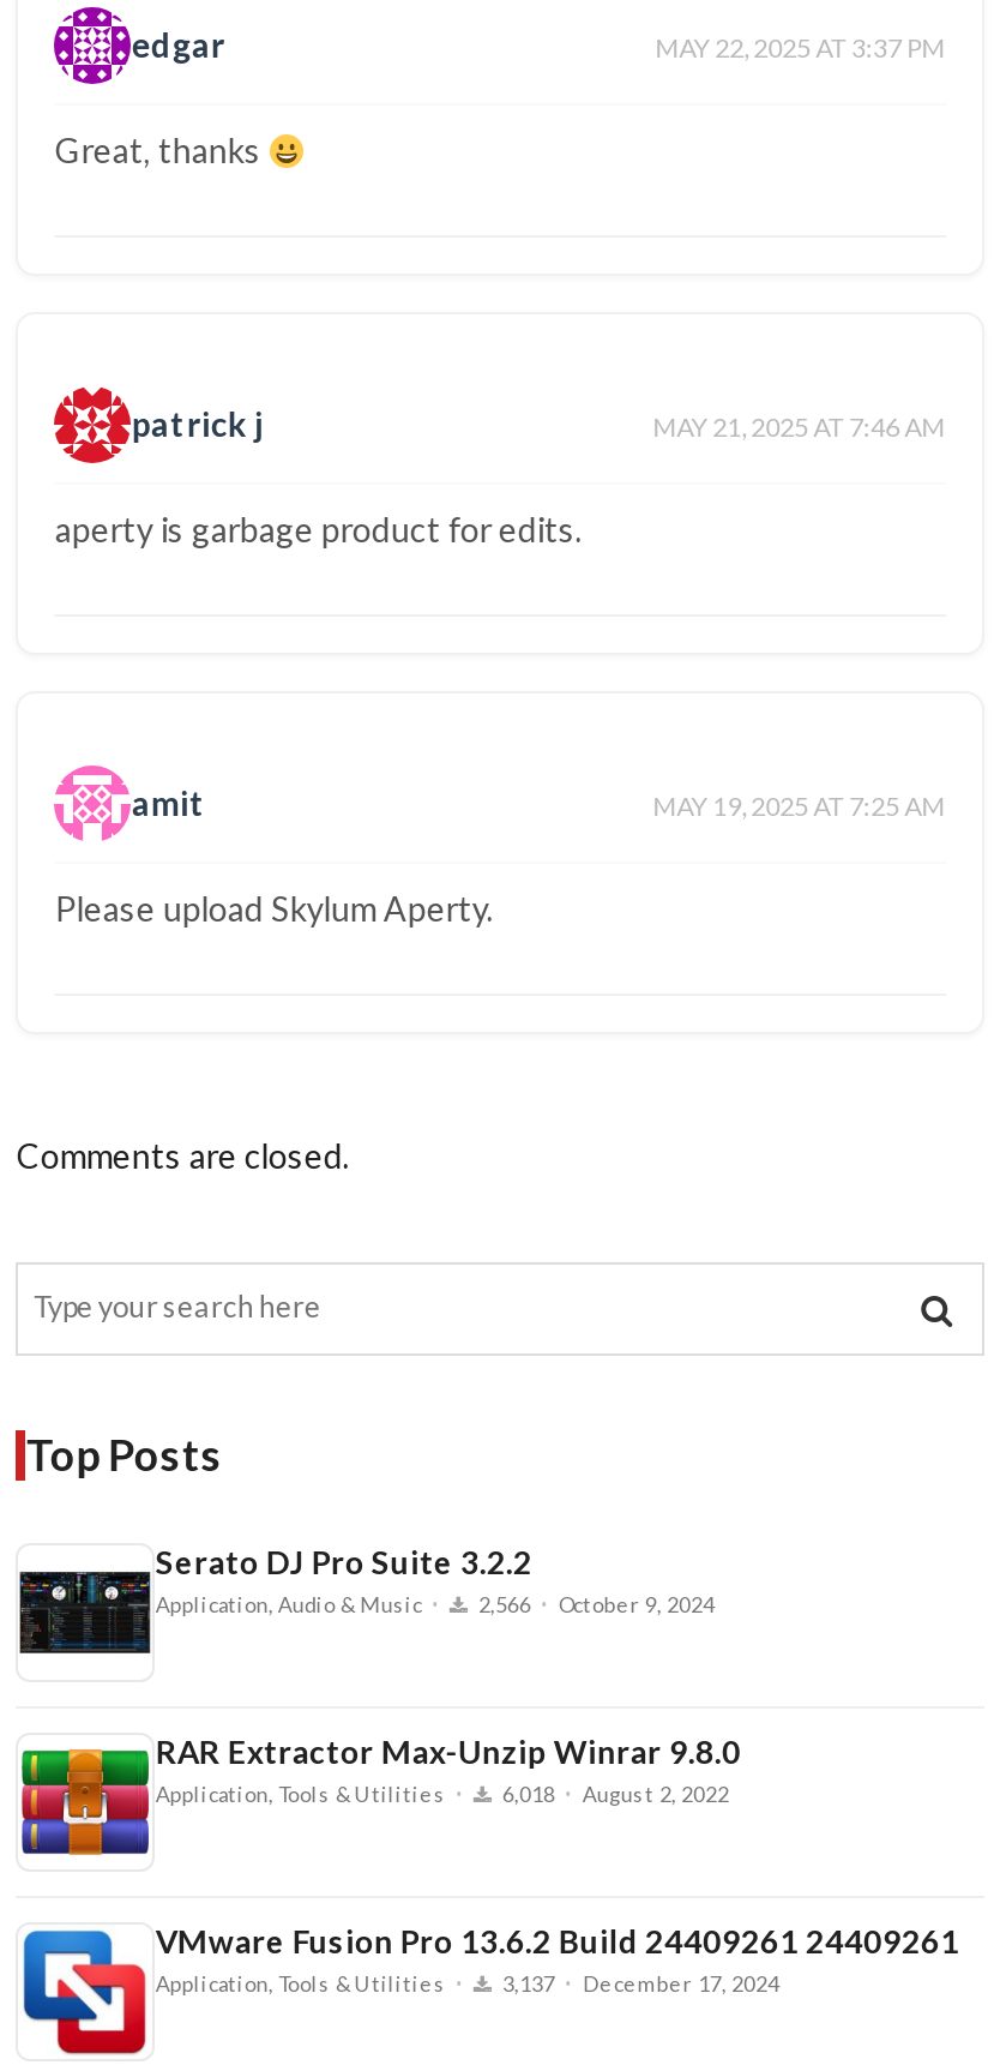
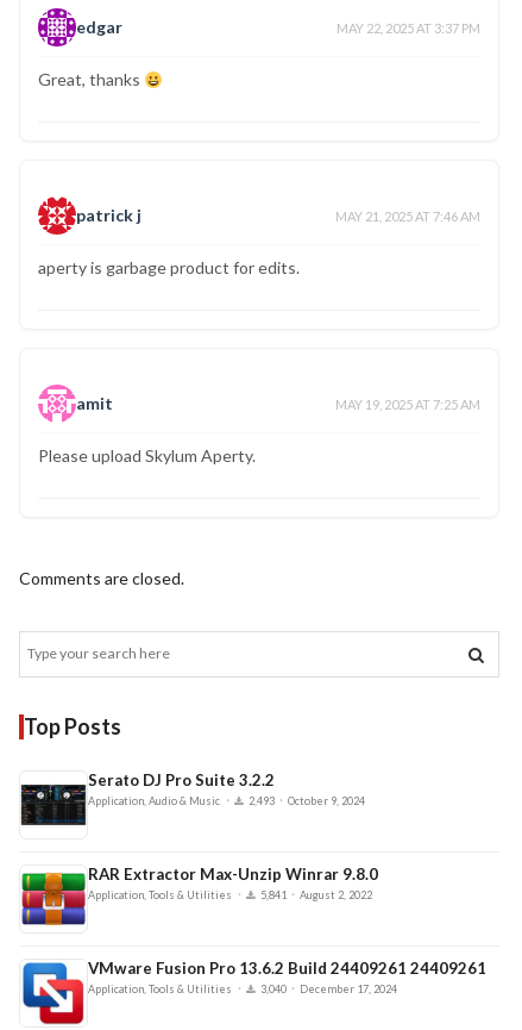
[156,1587,714,1618] Application, Audio & Music · 2,566 · October 9, 2024 -> [88,792,365,808] Application, Audio & Music · 2,493 · October 9, 2024
[156,1777,729,1808] Application, Tools & Utilities · 6,018 · August 2, 2022 -> [88,886,373,902] Application, Tools & Utilities · 5,841 · August 2, 2022
[156,1966,779,1998] Application, Tools & Utilities · 3,137 · December 17, 2024 -> [88,980,398,996] Application, Tools & Utilities · 3,040 · December 17, 2024

